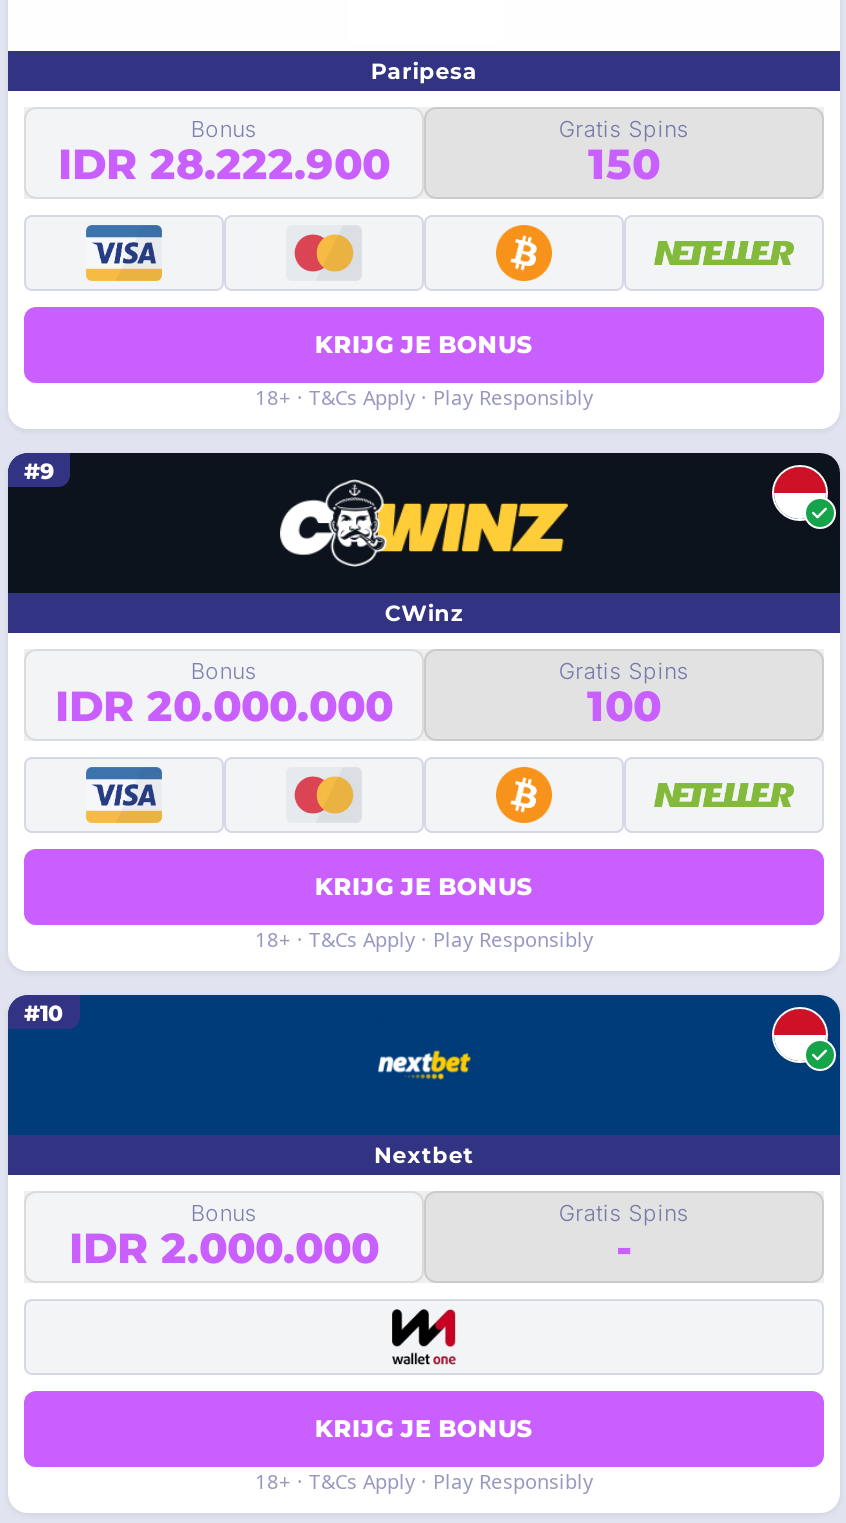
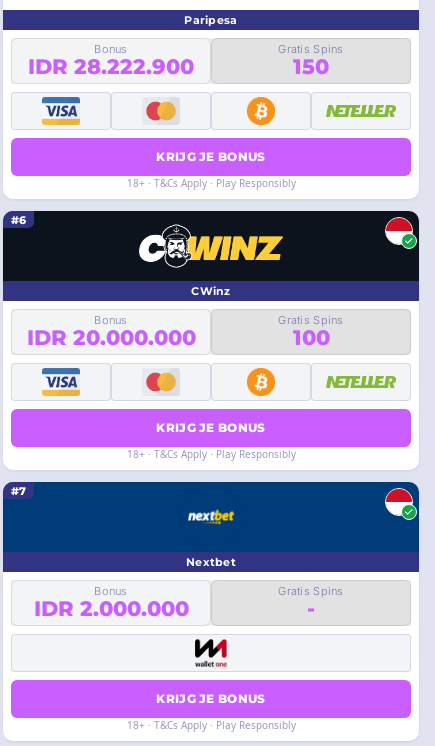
[24,457,54,485] #9 -> [11,213,26,227] #6
[24,999,64,1027] #10 -> [11,484,26,498] #7

